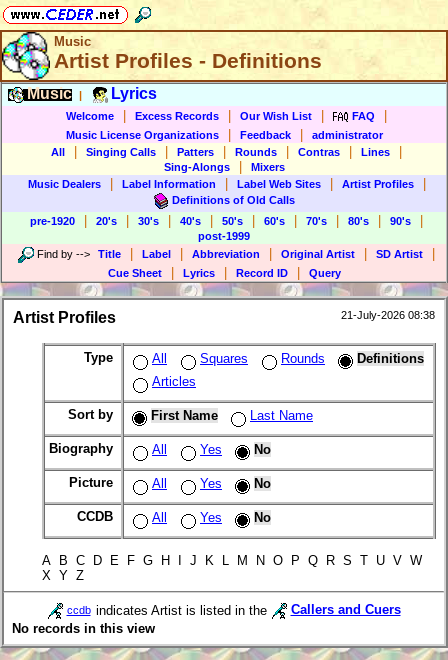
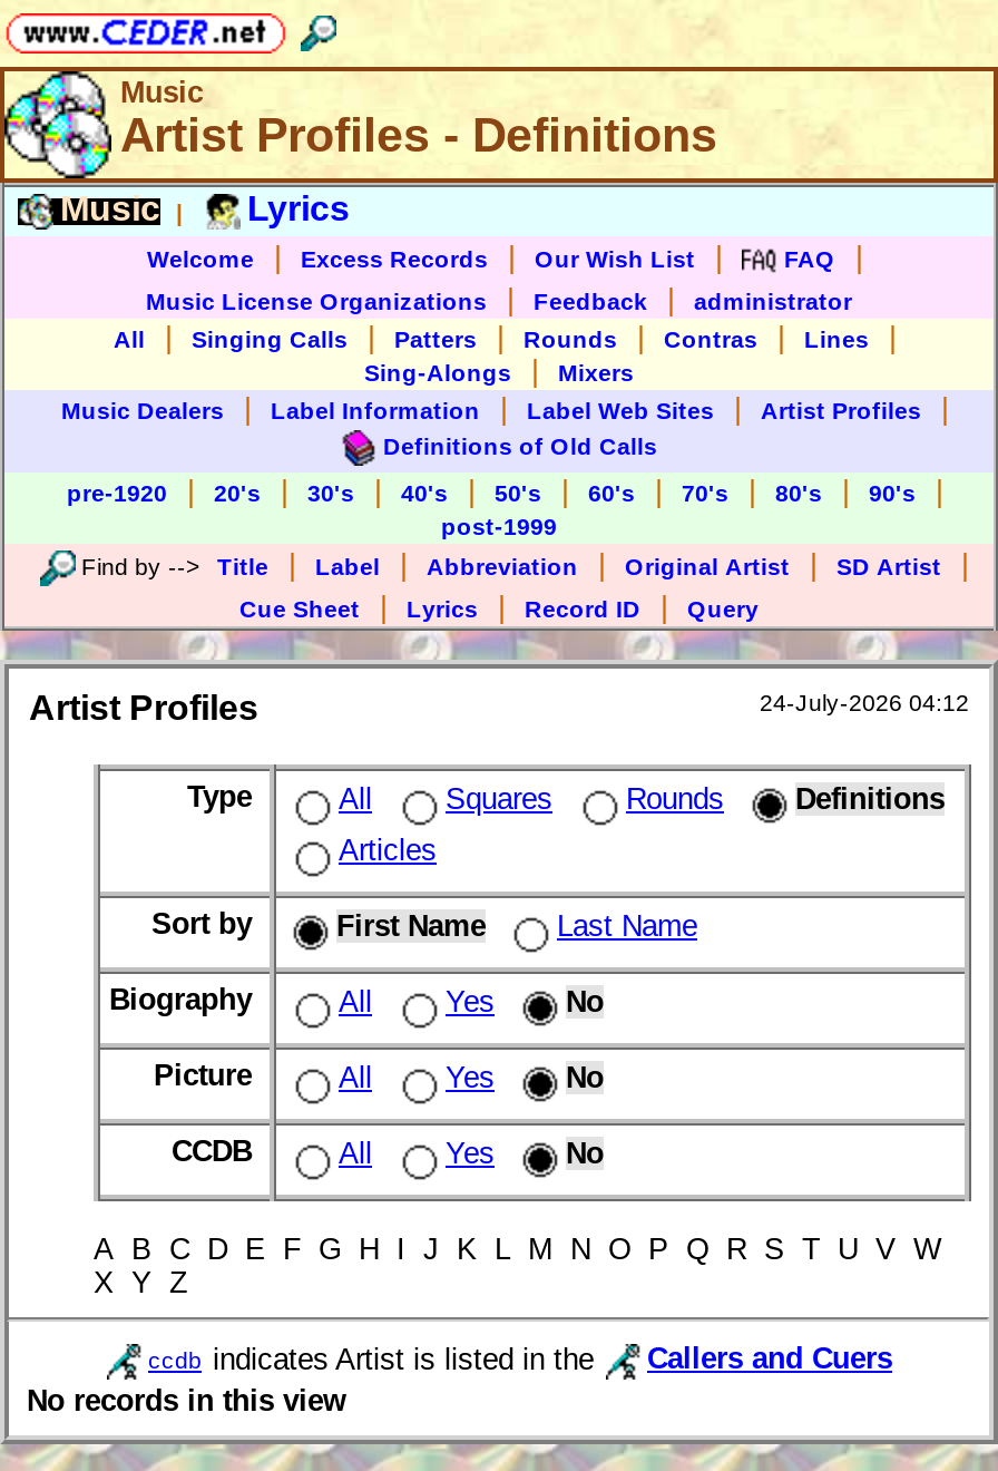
[341,309,435,321] 21-July-2026 08:38 -> [760,689,969,716] 24-July-2026 04:12

